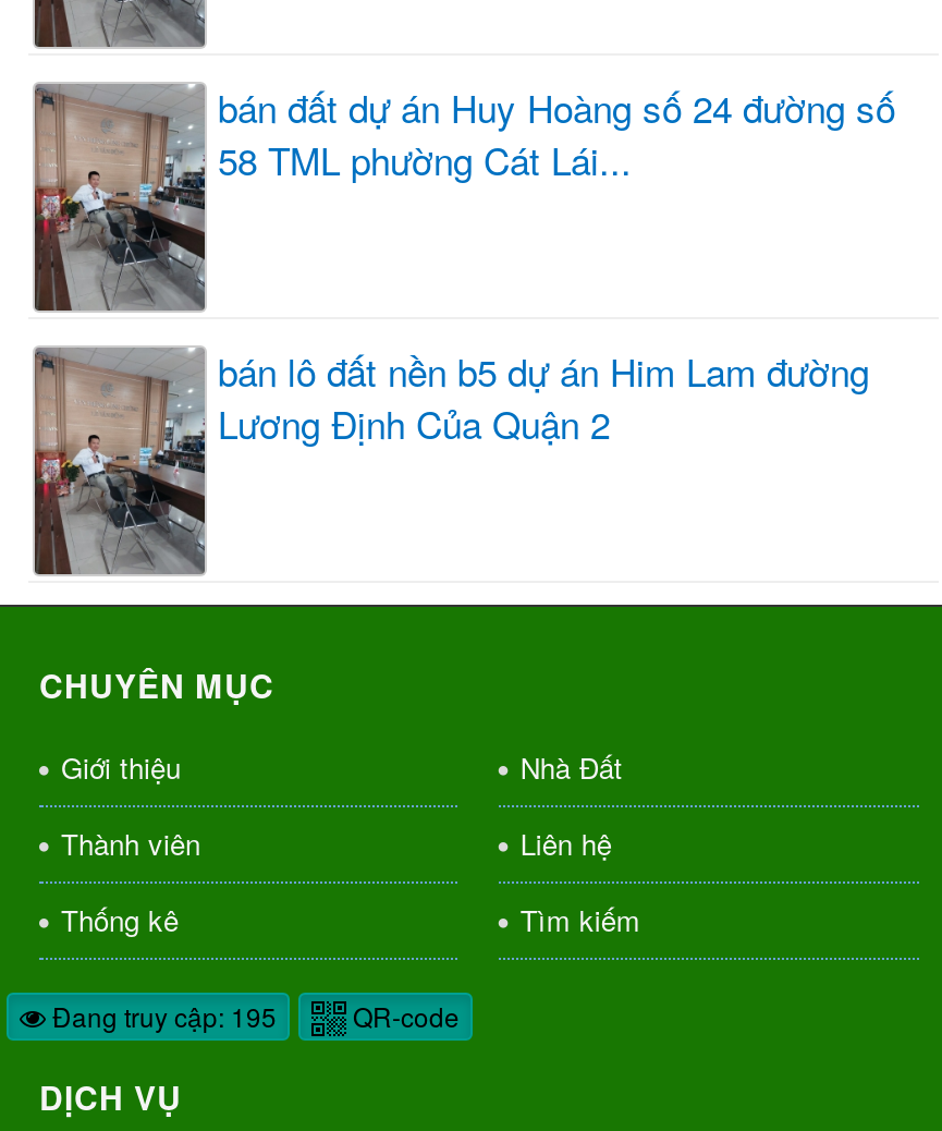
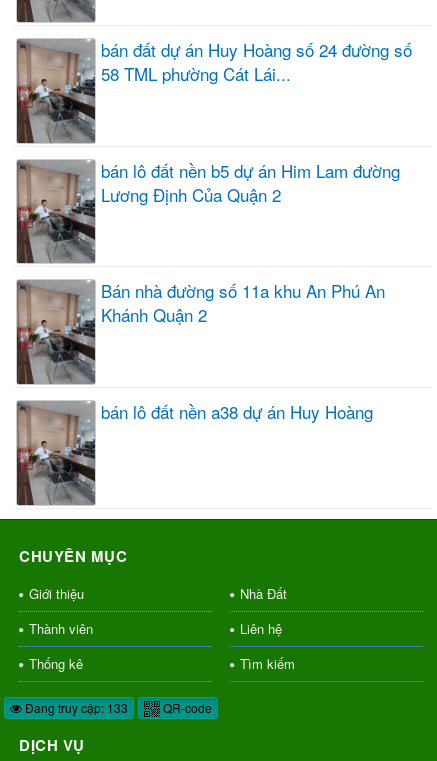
none -> [101,278,385,327] Bán nhà đường số 11a khu An Phú An | Khánh Quận 2
none -> [101,399,373,424] bán lô đất nền a38 dự án Huy Hoàng
[46,996,460,1033] Đang truy cập: 195 QR-code -> [22,699,212,716] Đang truy cập: 133 QR-code

